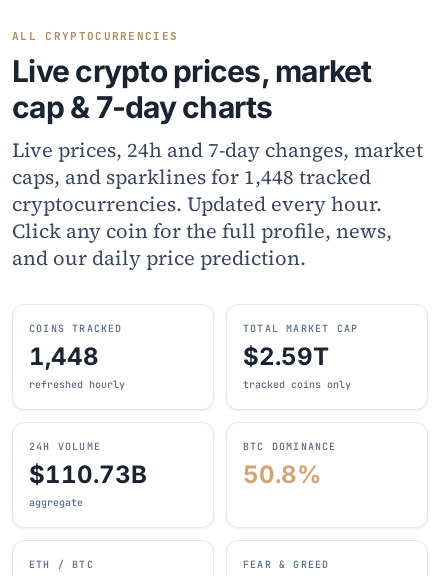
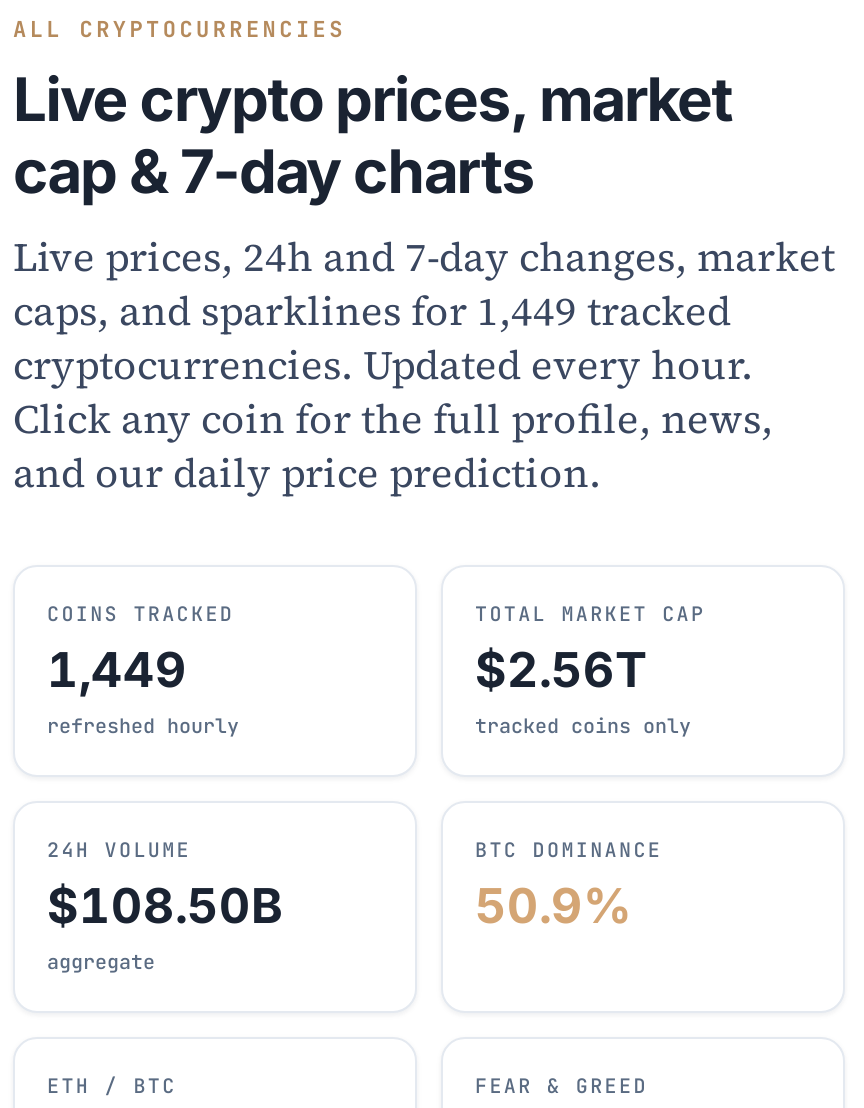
[12,163,371,191] caps, and sparklines for 1,448 tracked -> [13,283,731,339] caps, and sparklines for 1,449 tracked
[29,342,99,371] 1,448 -> [47,641,187,699] 1,449
[243,342,329,371] $2.59T -> [475,641,647,699] $2.56T
[29,460,147,489] $110.73B -> [47,877,283,935] $108.50B
[243,460,321,489] 50.8% -> [475,877,631,935] 50.9%

